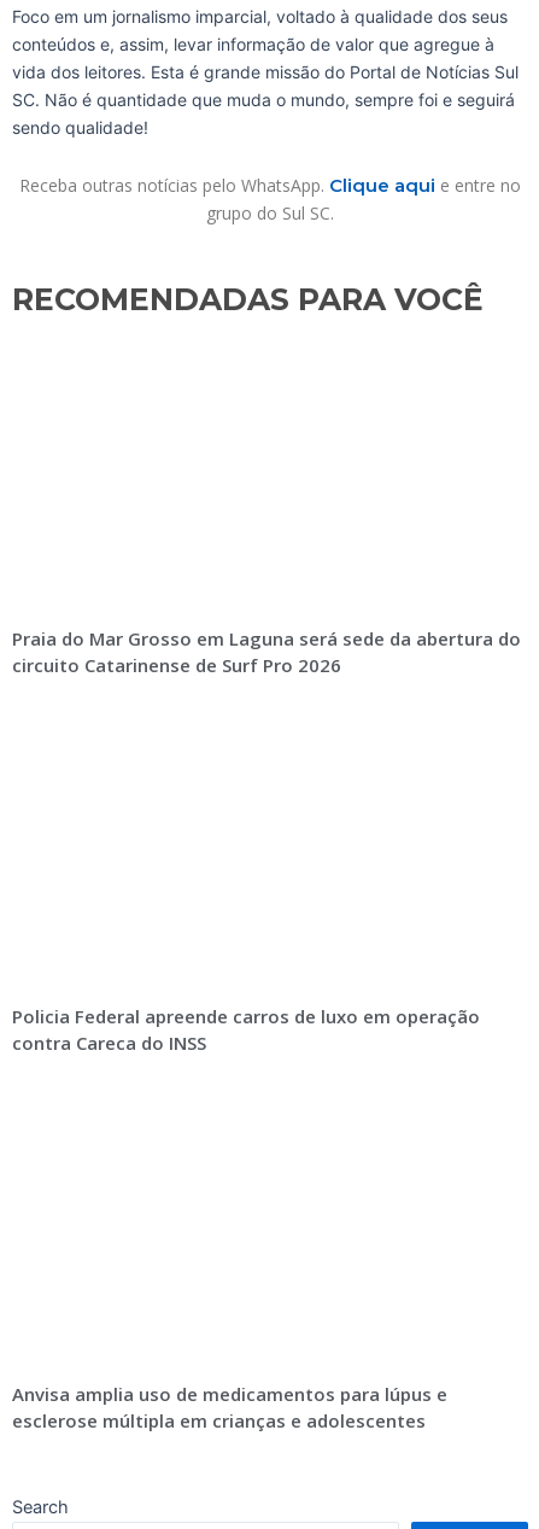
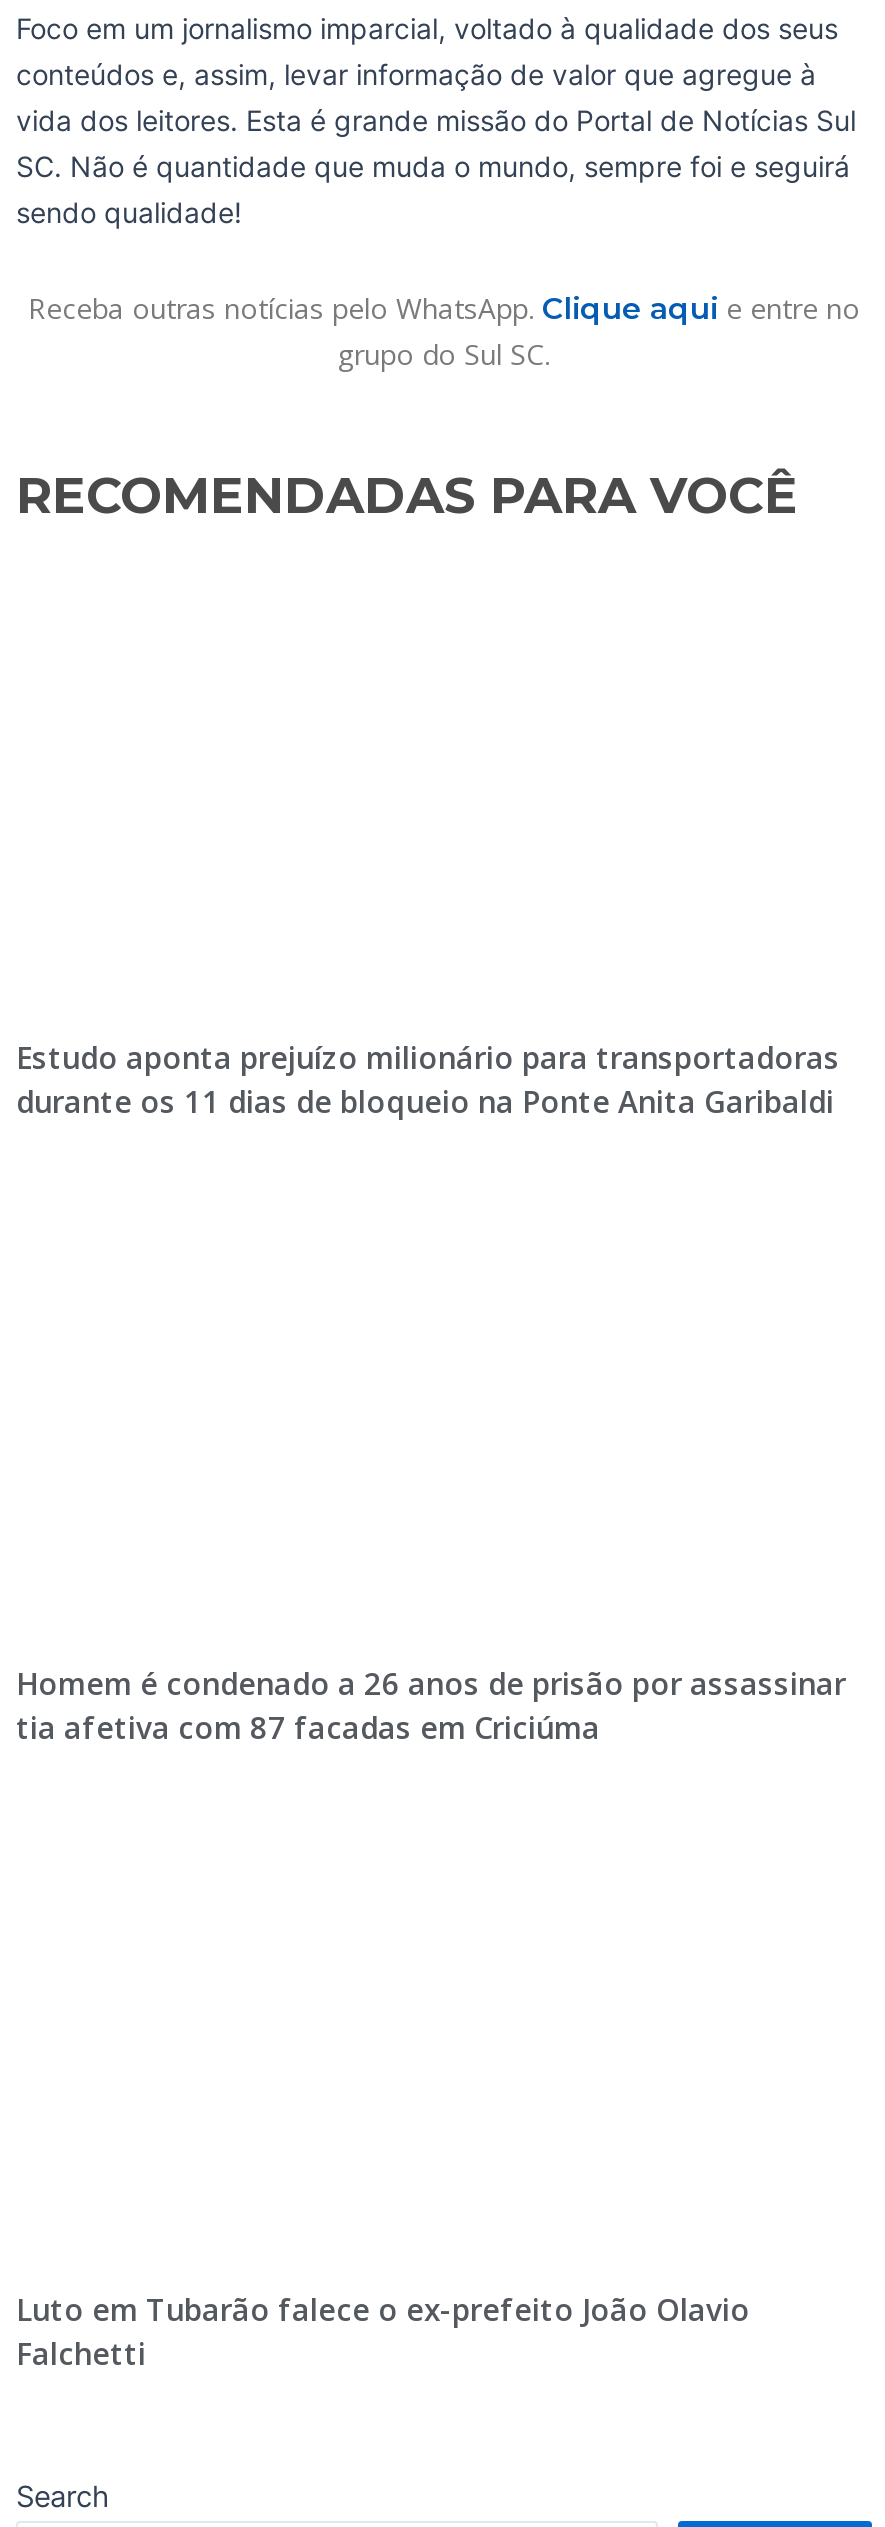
[12,626,521,677] Praia do Mar Grosso em Laguna será sede da abertura do | circuito Catarinense de Surf Pro 2026 -> [16,1038,840,1122] Estudo aponta prejuízo milionário para transportadoras | durante os 11 dias de bloqueio na Ponte Anita Garibaldi
[12,1004,480,1055] Policia Federal apreende carros de luxo em operação | contra Careca do INSS -> [16,1664,846,1748] Homem é condenado a 26 anos de prisão por assassinar | tia afetiva com 87 facadas em Criciúma
[12,1382,447,1432] Anvisa amplia uso de medicamentos para lúpus e | esclerose múltipla em crianças e adolescentes -> [16,2290,750,2374] Luto em Tubarão falece o ex-prefeito João Olavio | Falchetti

